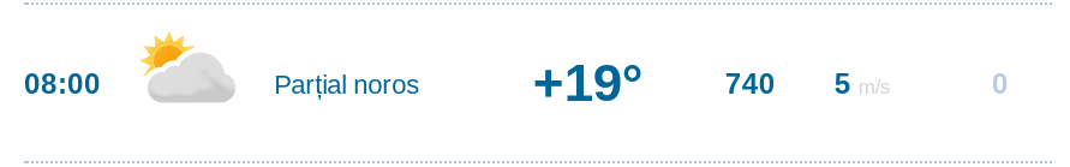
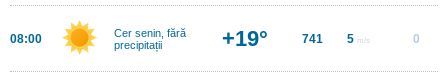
[139,31,421,120] [image] | Parțial noros -> [60,18,186,55] [image] | Cer senin, fără | precipitații
[725,67,776,101] 740 -> [302,32,323,46] 741

